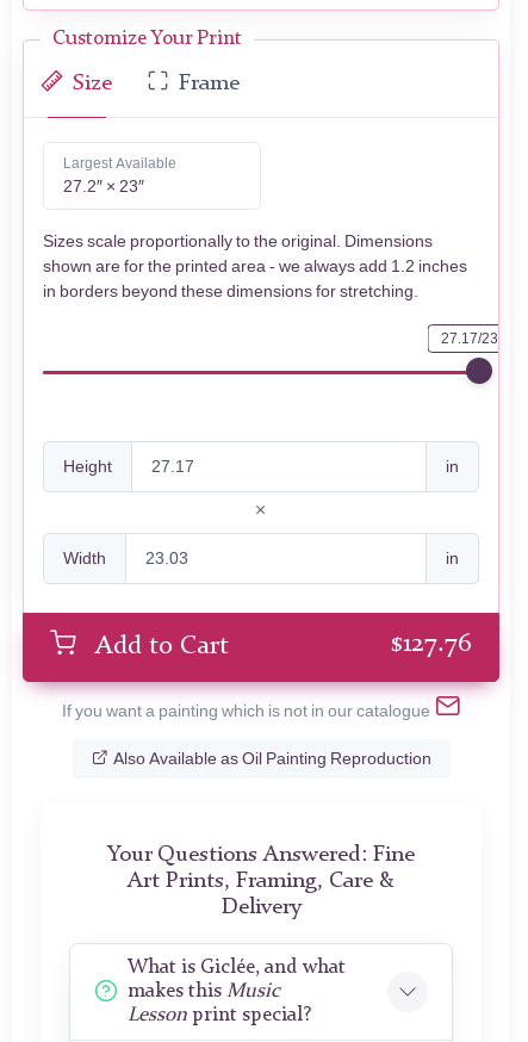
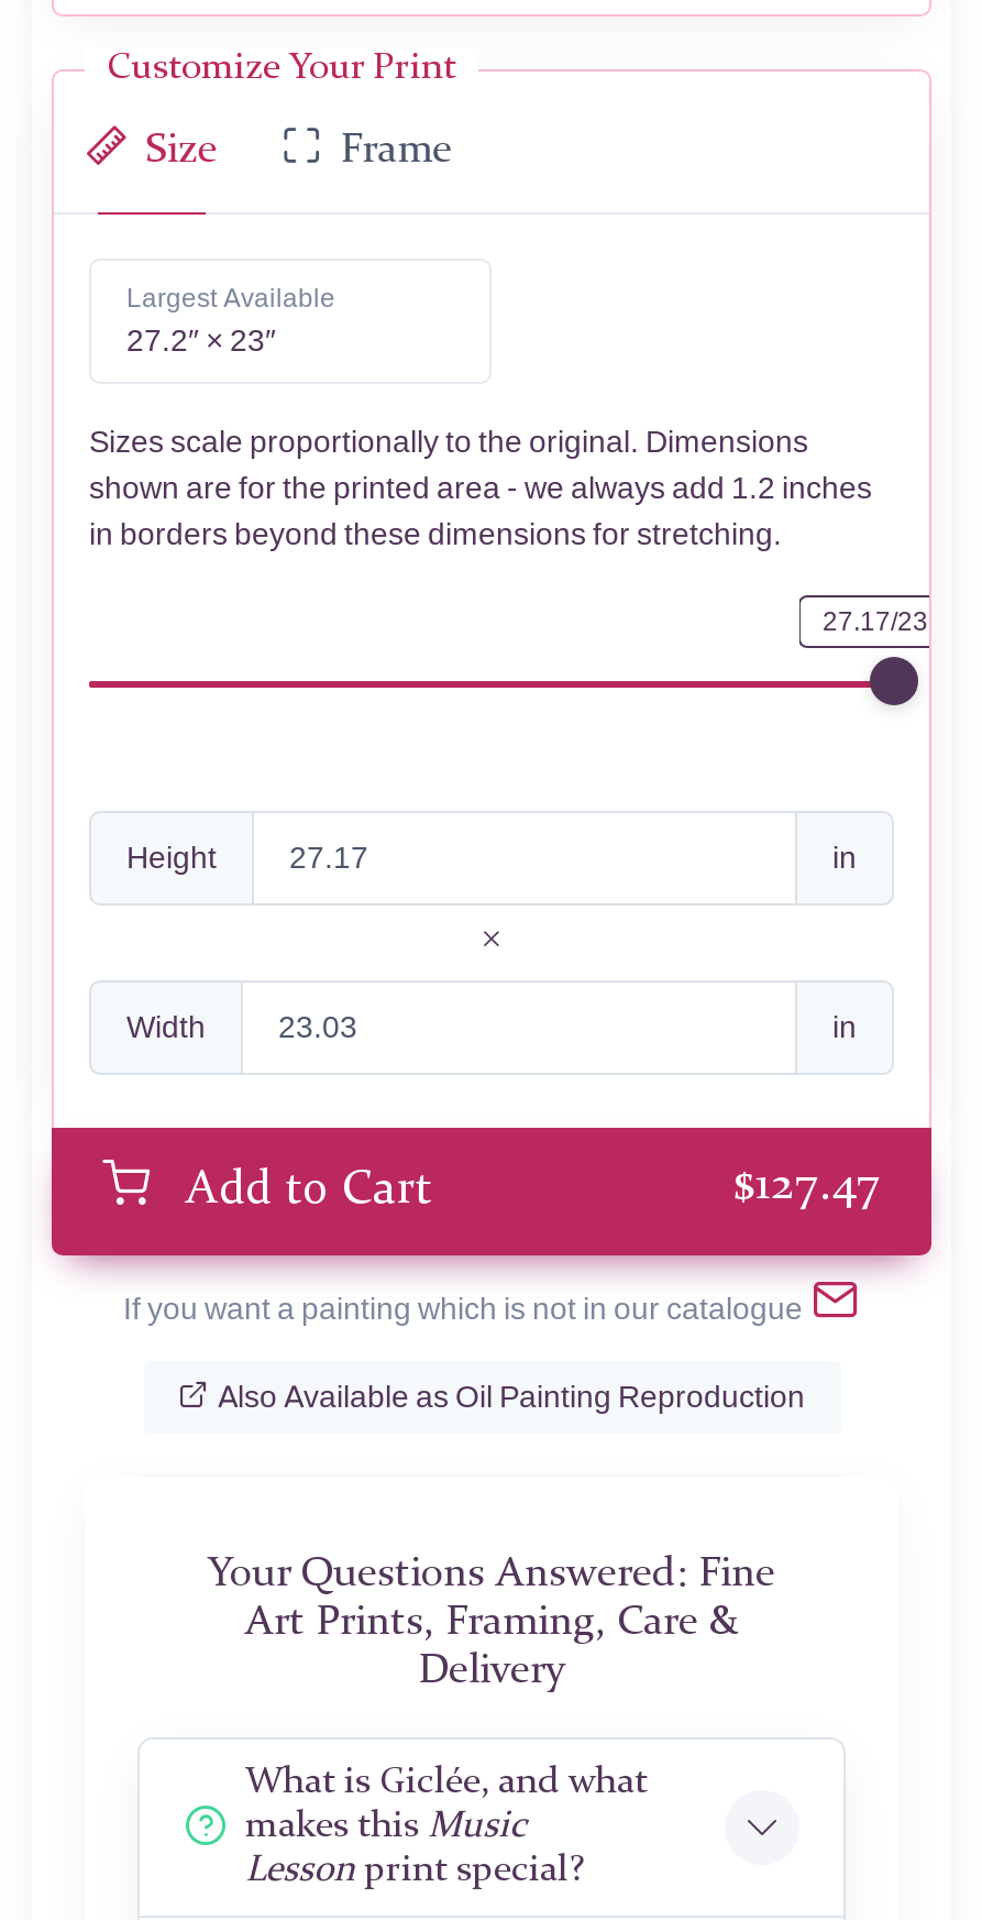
[391,632,472,657] $127.76 -> [733,1164,881,1210] $127.47

